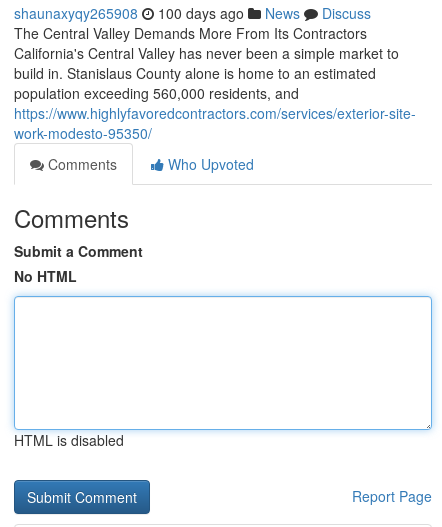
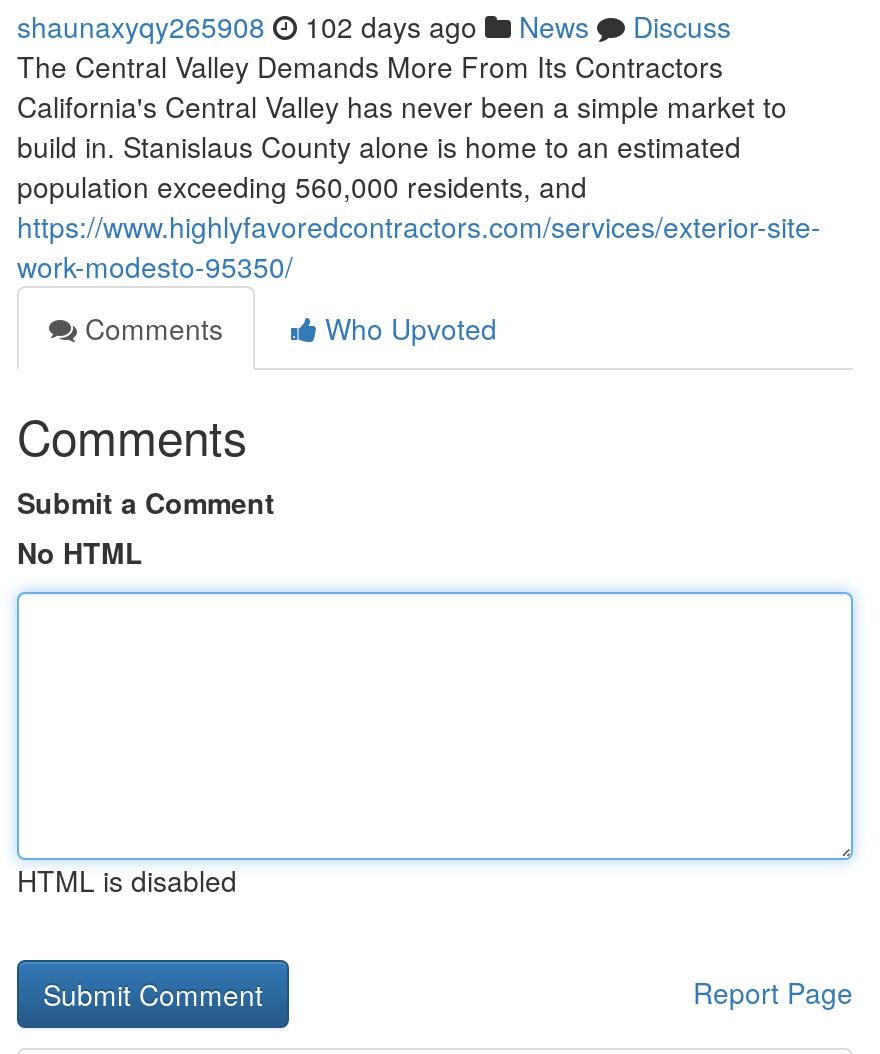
[14,3,371,23] shaunaxyqy265908 100 days ago News Discuss -> [17,6,731,46] shaunaxyqy265908 102 days ago News Discuss

